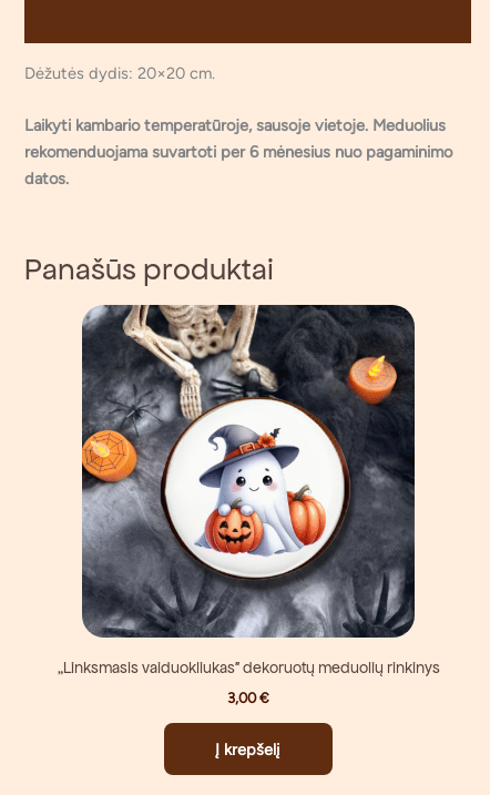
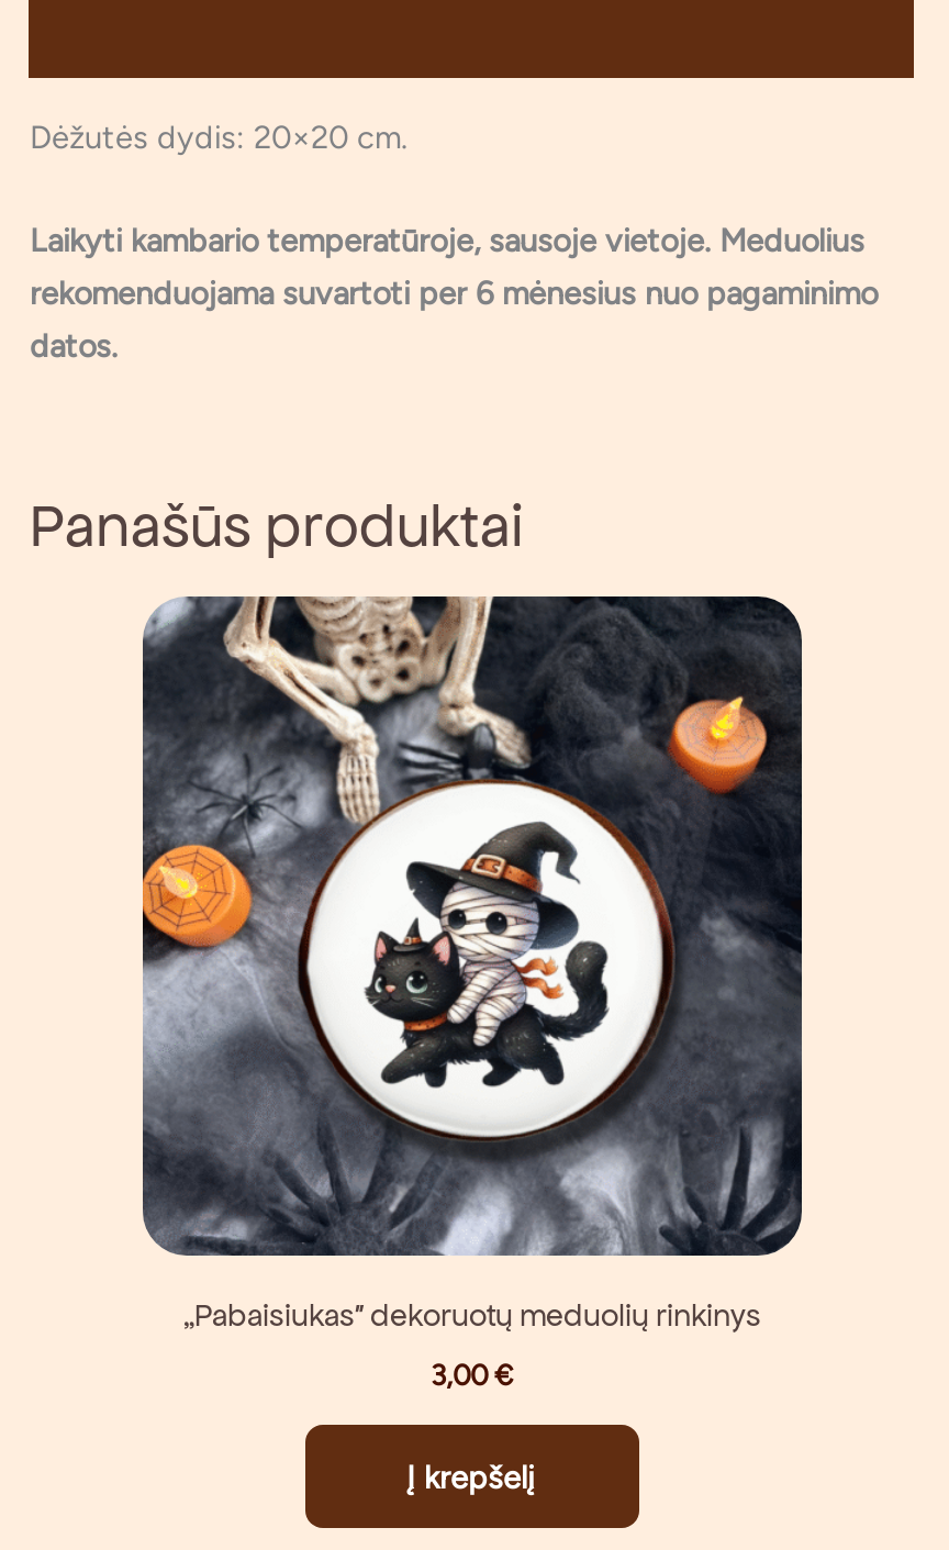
[194,419,327,557] [image] -> [362,821,626,1093] [image]
[57,657,440,677] „Linksmasis vaiduokliukas″ dekoruotų meduolių rinkinys -> [183,1294,761,1334] „Pabaisiukas″ dekoruotų meduolių rinkinys

